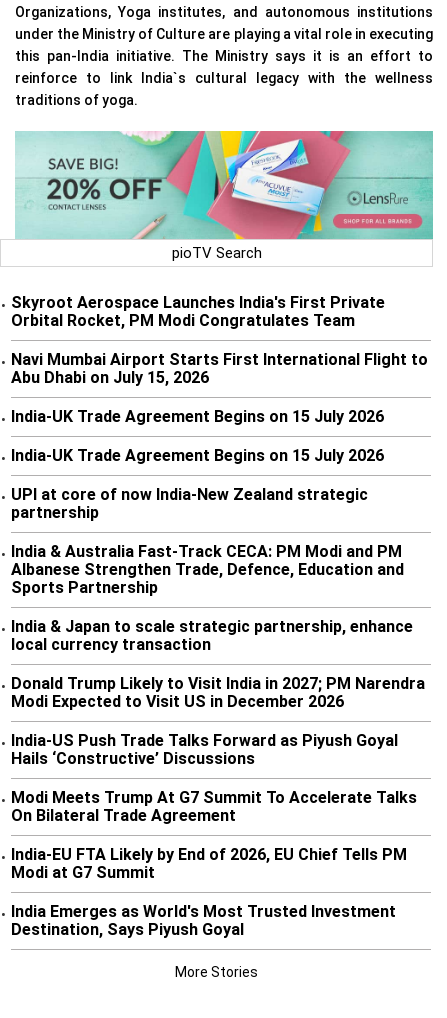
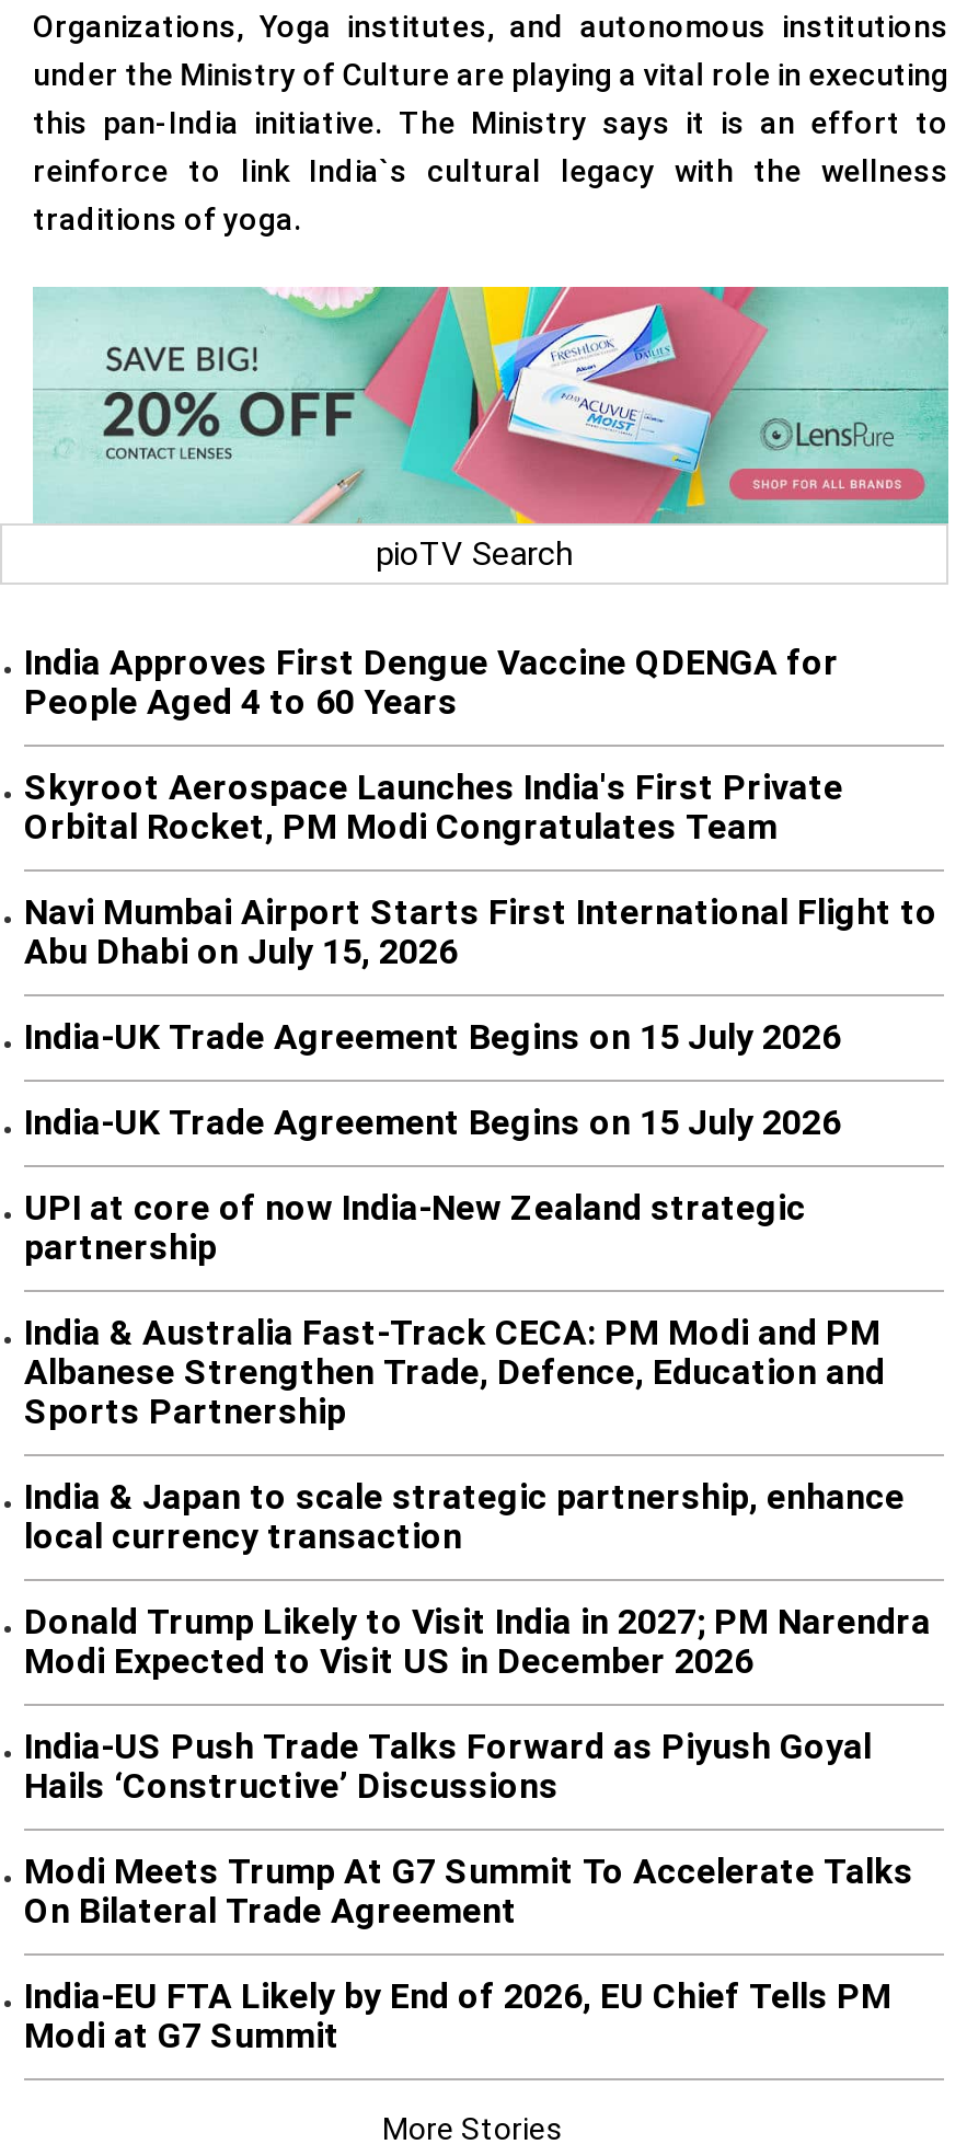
none -> [2,641,839,722] • India Approves First Dengue Vaccine QDENGA for | People Aged 4 to 60 Years
moved [1,293,428,882] -> [2,766,937,2056]: • Skyroot Aerospace Launches India's First Private | Orbital Rocket, PM Modi Congratulates Team | • Navi Mumbai Airport Starts First International Flight to | ... | • India-EU FTA Likely by End of 2026, EU Chief Tells PM | Modi at G7 Summit
[1,902,396,939] • India Emerges as World's Most Trusted Investment | Destination, Says Piyush Goyal -> none

